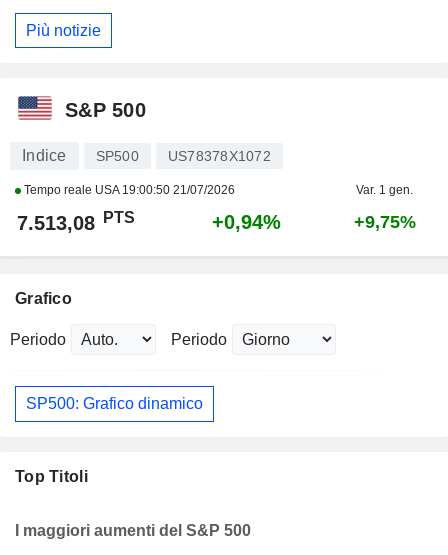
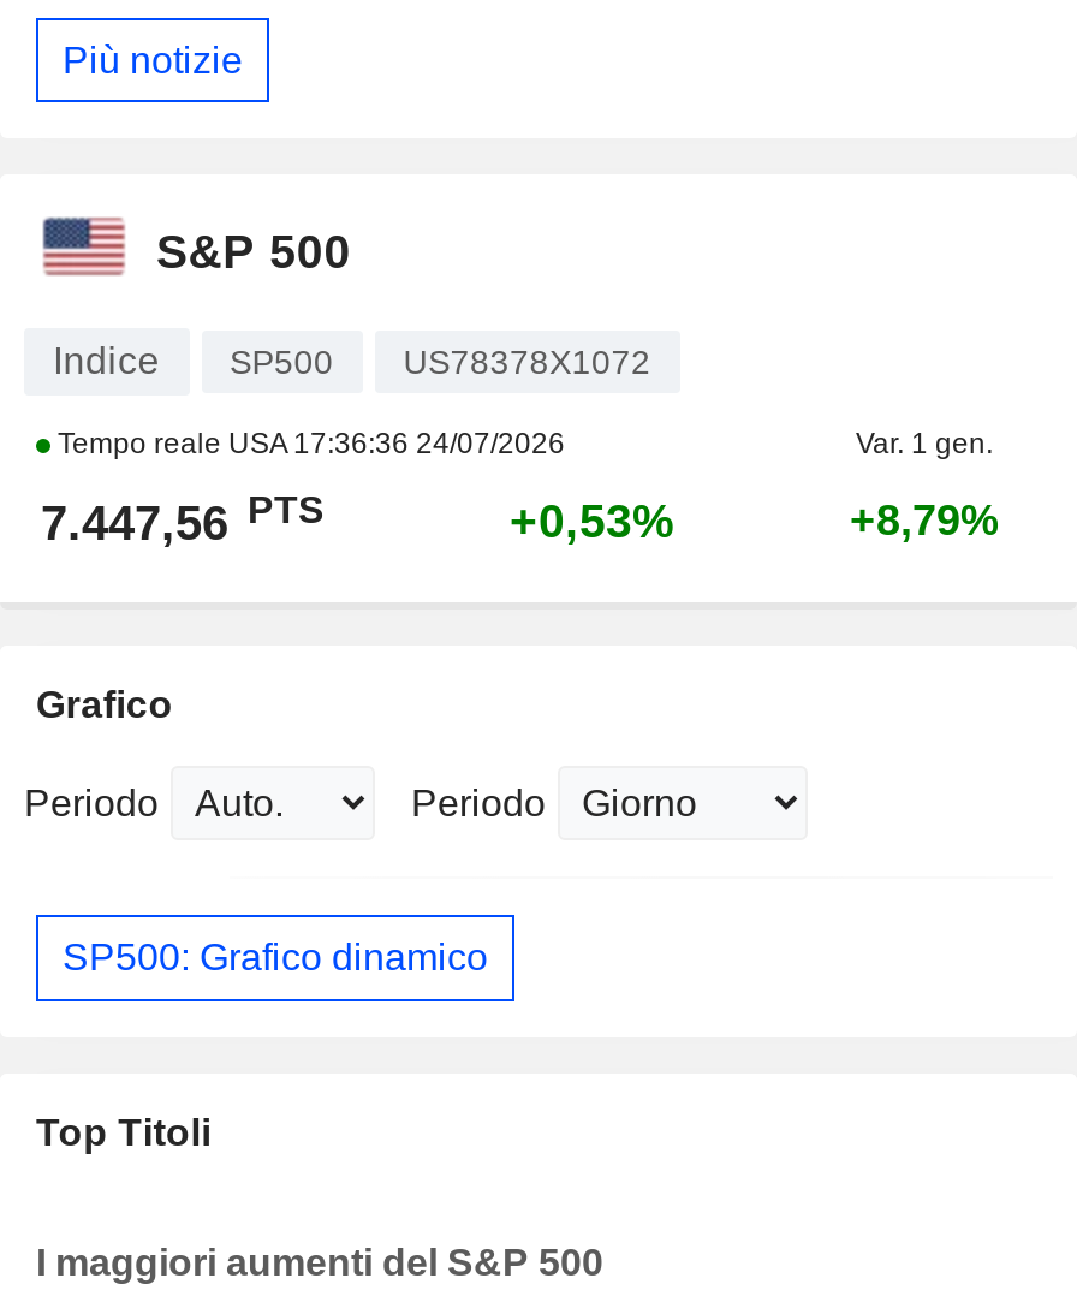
[21,183,235,197] Tempo reale USA 19:00:50 21/07/2026 -> [50,428,565,461] Tempo reale USA 17:36:36 24/07/2026
[17,209,135,234] 7.513,08 PTS -> [41,489,325,550] 7.447,56 PTS
[212,211,281,233] +0,94% -> [510,495,676,548] +0,53%
[353,212,415,232] +9,75% -> [850,497,999,546] +8,79%

